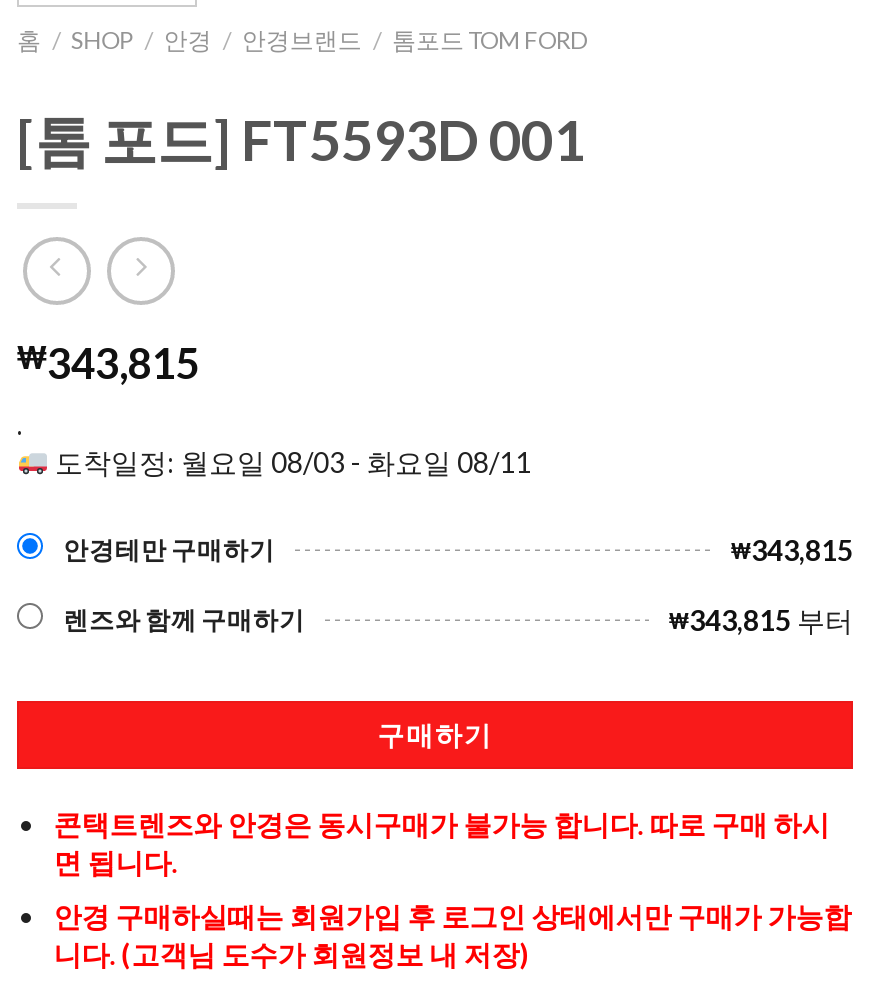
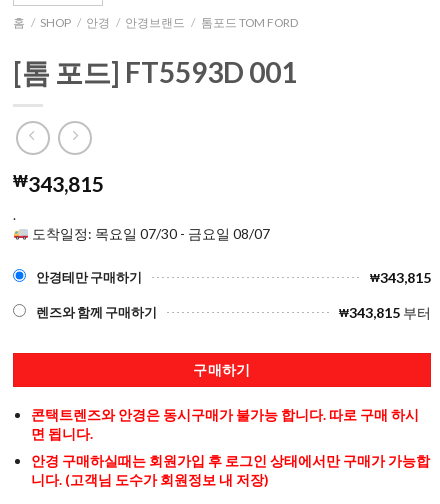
[49,444,531,478] 도착일정: 월요일 08/03 - 화요일 08/11 -> [29,224,270,241] 도착일정: 목요일 07/30 - 금요일 08/07

